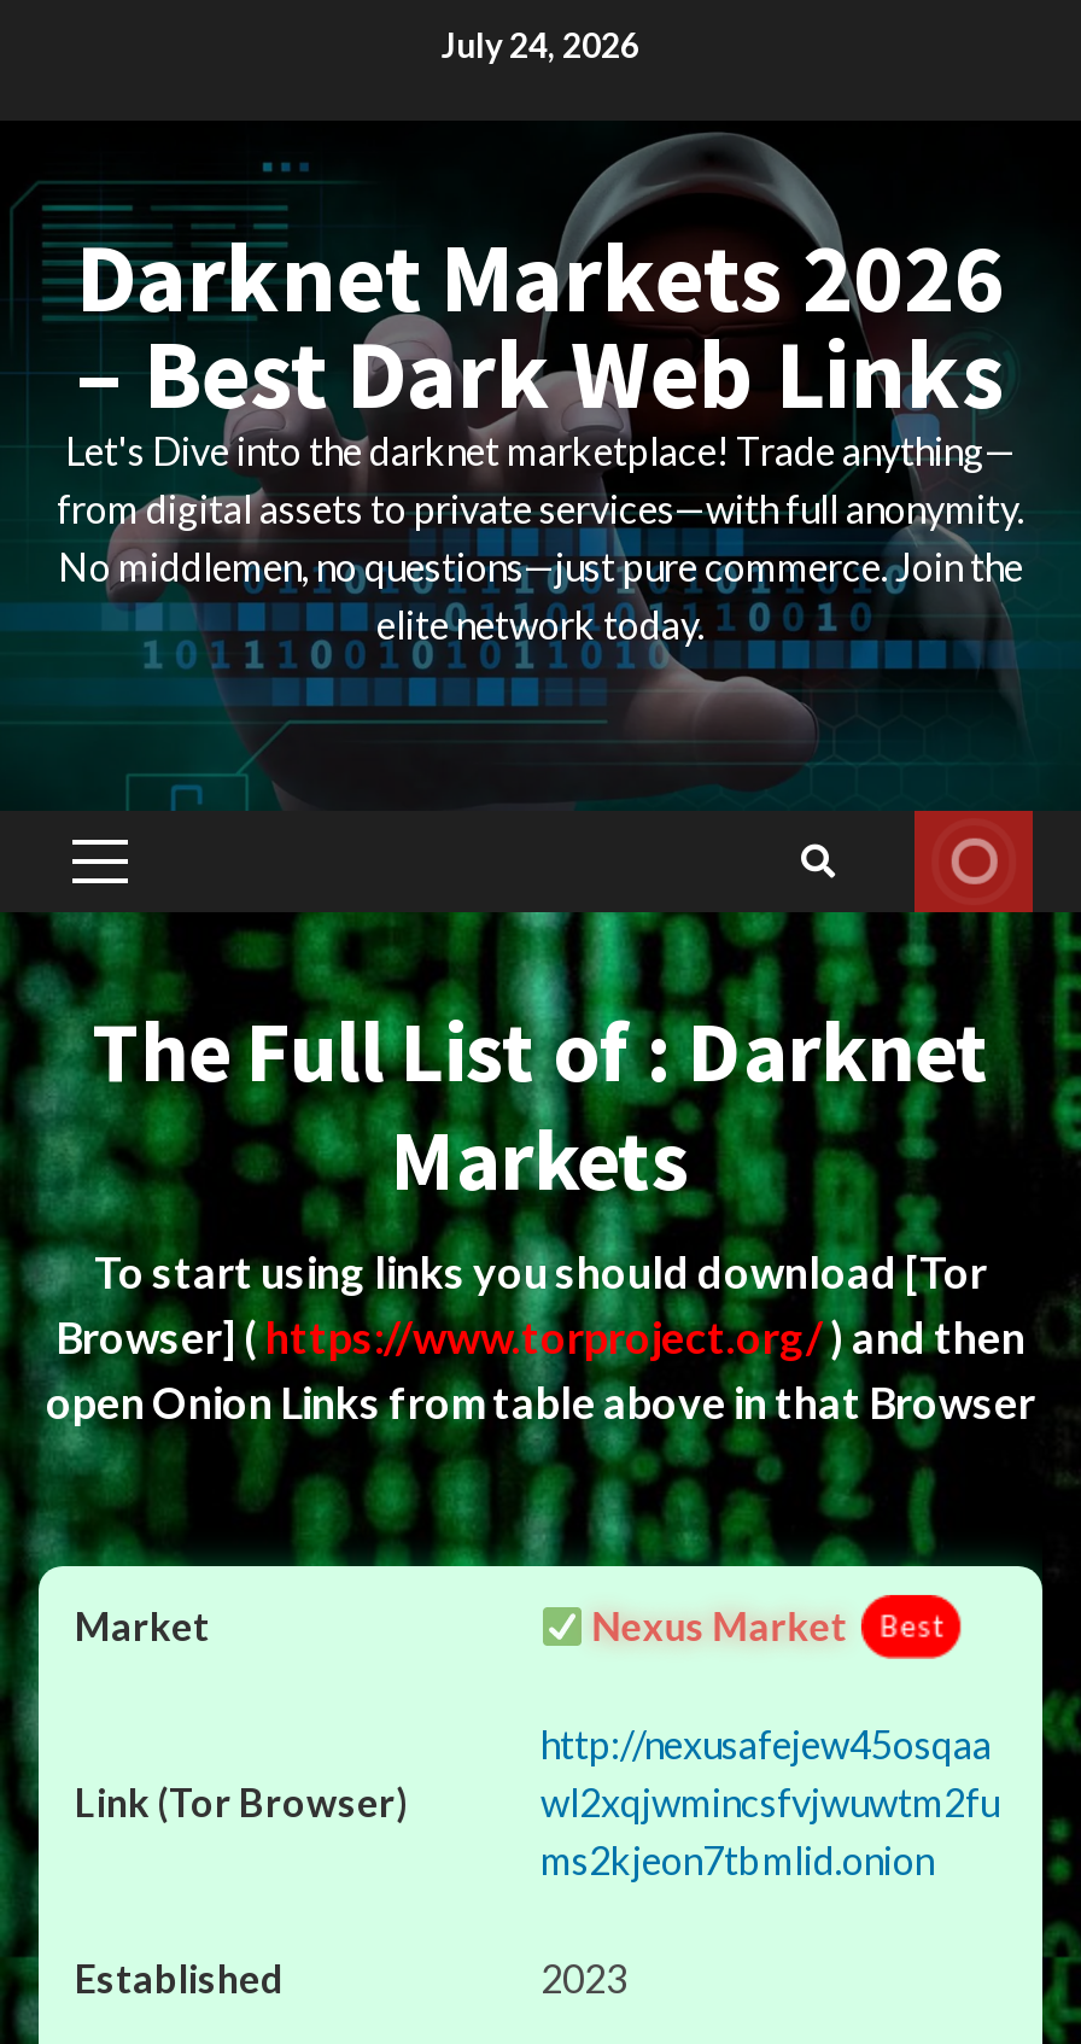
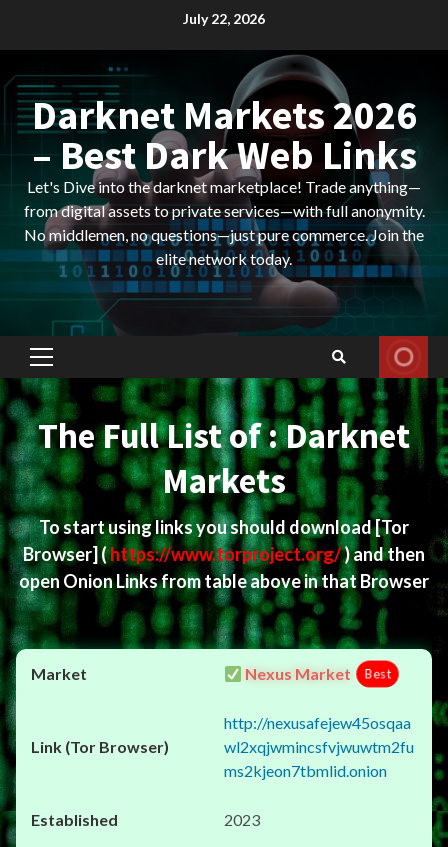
[442,23,639,64] July 24, 2026 -> [183,9,265,26] July 22, 2026

